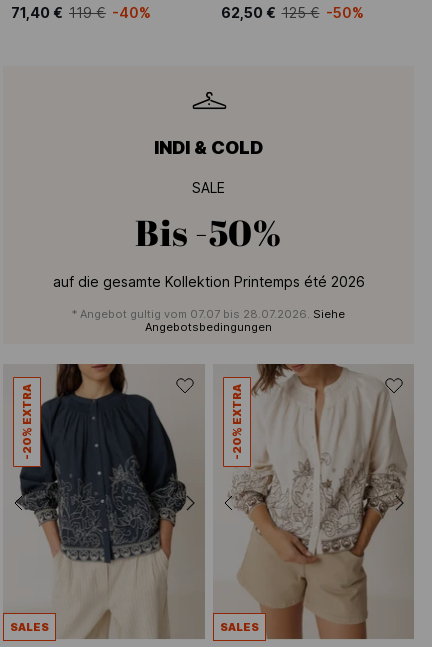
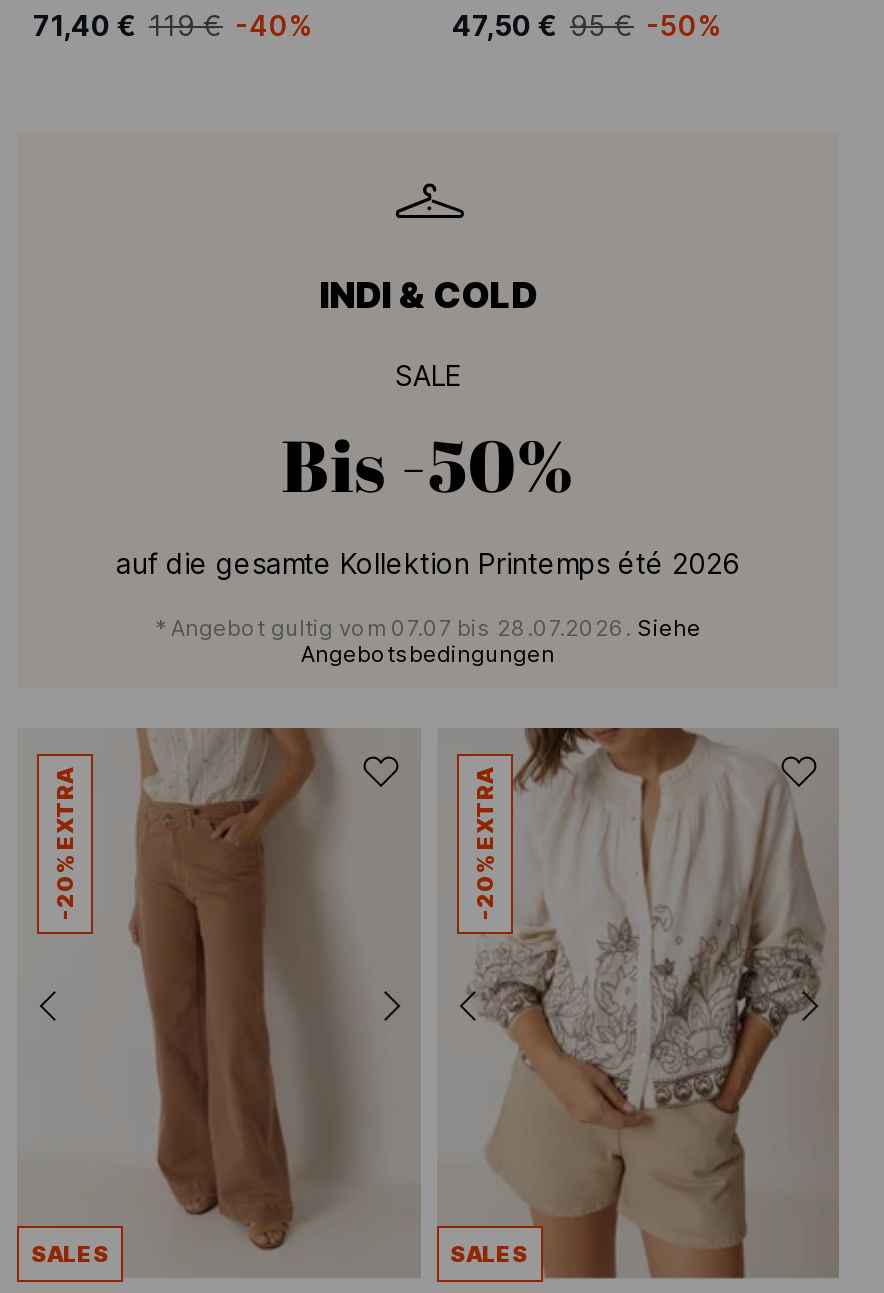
[220,4,363,21] 62,50 € 125 € -50% -> [452,9,722,43] 47,50 € 95 € -50%
[17,363,204,639] [image] -> [45,726,417,1276] [image]

